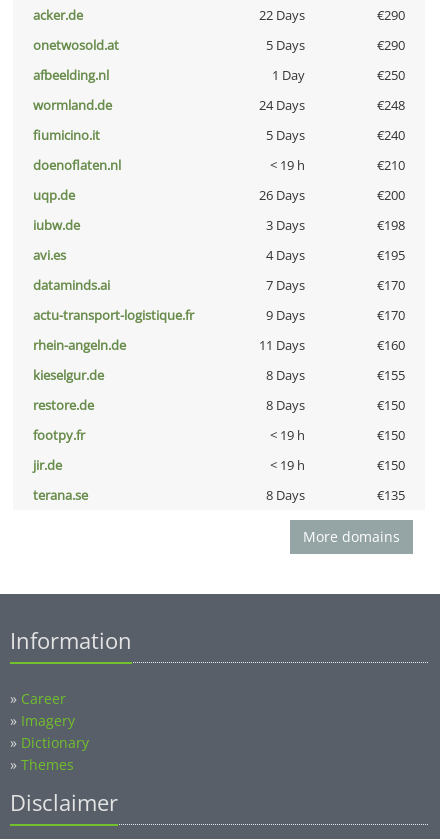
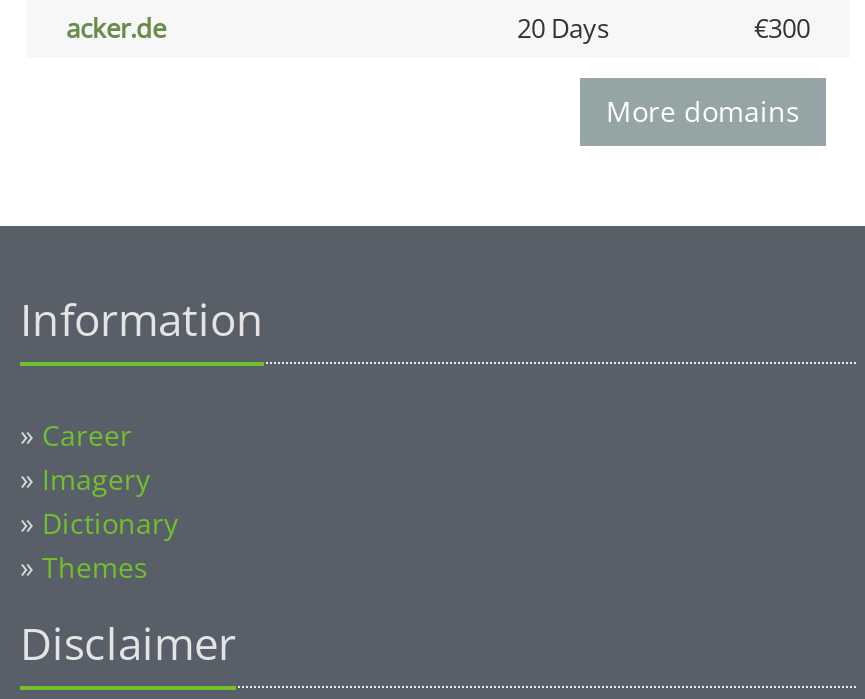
[33,6,405,504] 22 Days | €290 | onetwosold.at | 5 Days | €290 | afbeelding.nl | 1 Day | €250 | wormland.de | 24 Days | €248 | fiumicino.it | 5 Days | €240 | doenoflaten.nl | < 19 h | €210 | uqp.de | 26 Days | €200 | iubw.de | 3 Days | €198 | avi.es | 4 Days | €195 | dataminds.ai | 7 Days | €170 | actu-transport-logistique.fr | 9 Days | €170 | rhein-angeln.de | 11 Days | €160 | kieselgur.de | 8 Days | €155 | restore.de | 8 Days | €150 | footpy.fr | < 19 h | €150 | jir.de | < 19 h | €150 | terana.se | 8 Days | €135 -> [517,10,810,46] 20 Days | €300

